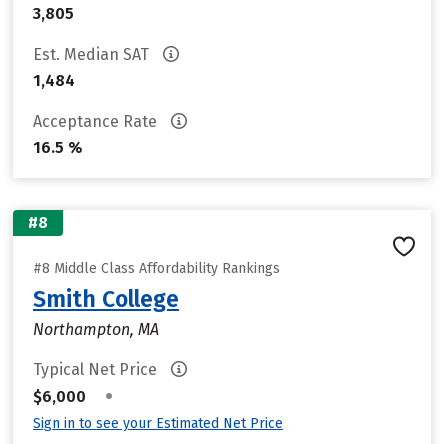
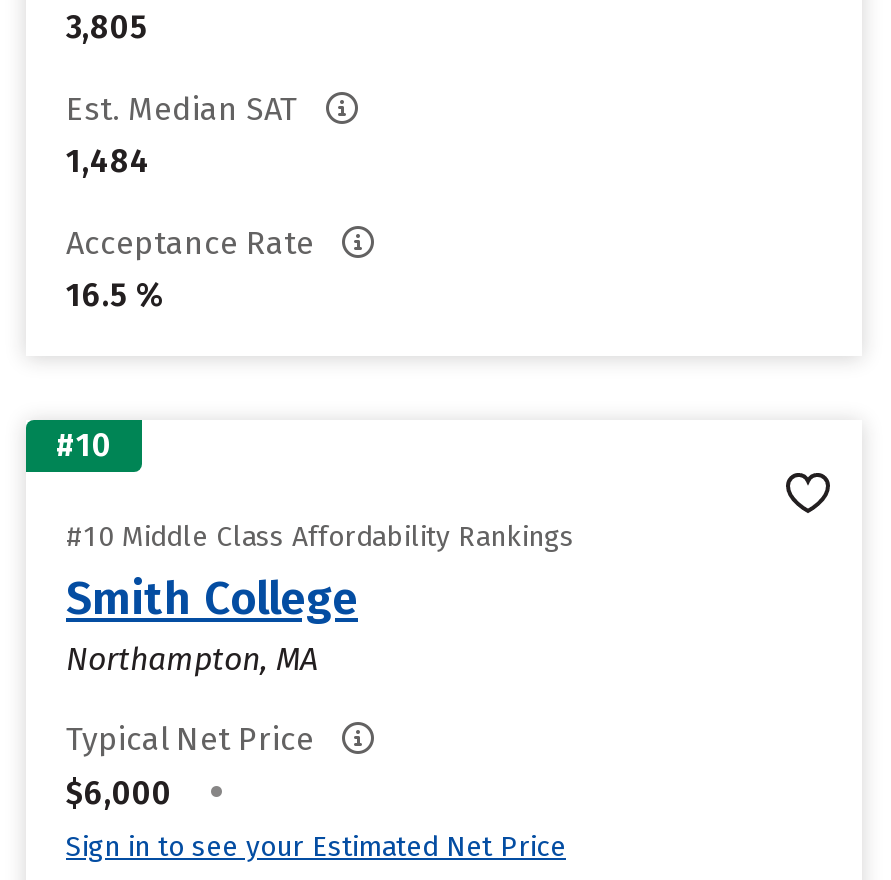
[28,213,48,232] #8 -> [56,426,112,464] #10
[33,260,280,277] #8 Middle Class Affordability Rankings -> [66,520,574,554] #10 Middle Class Affordability Rankings

